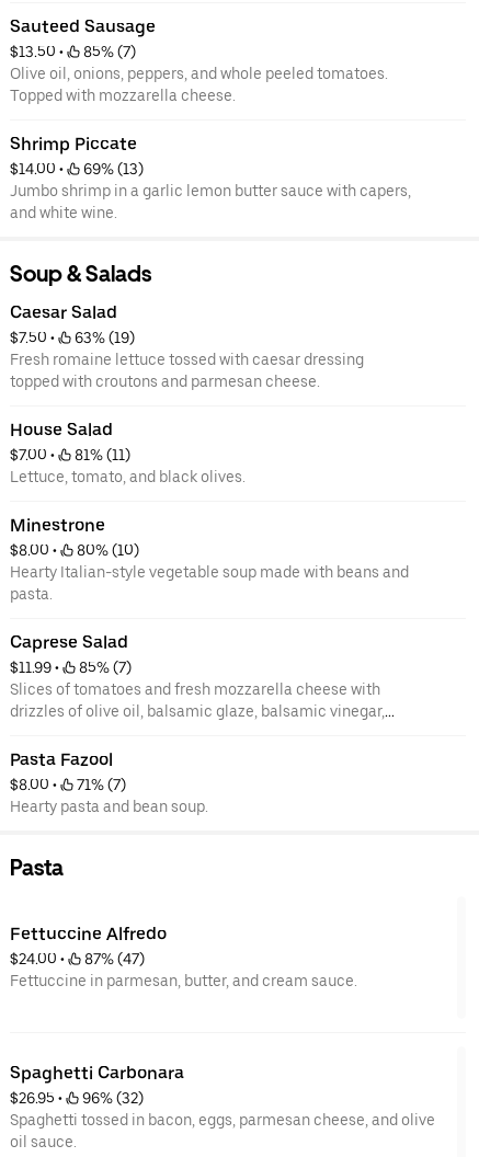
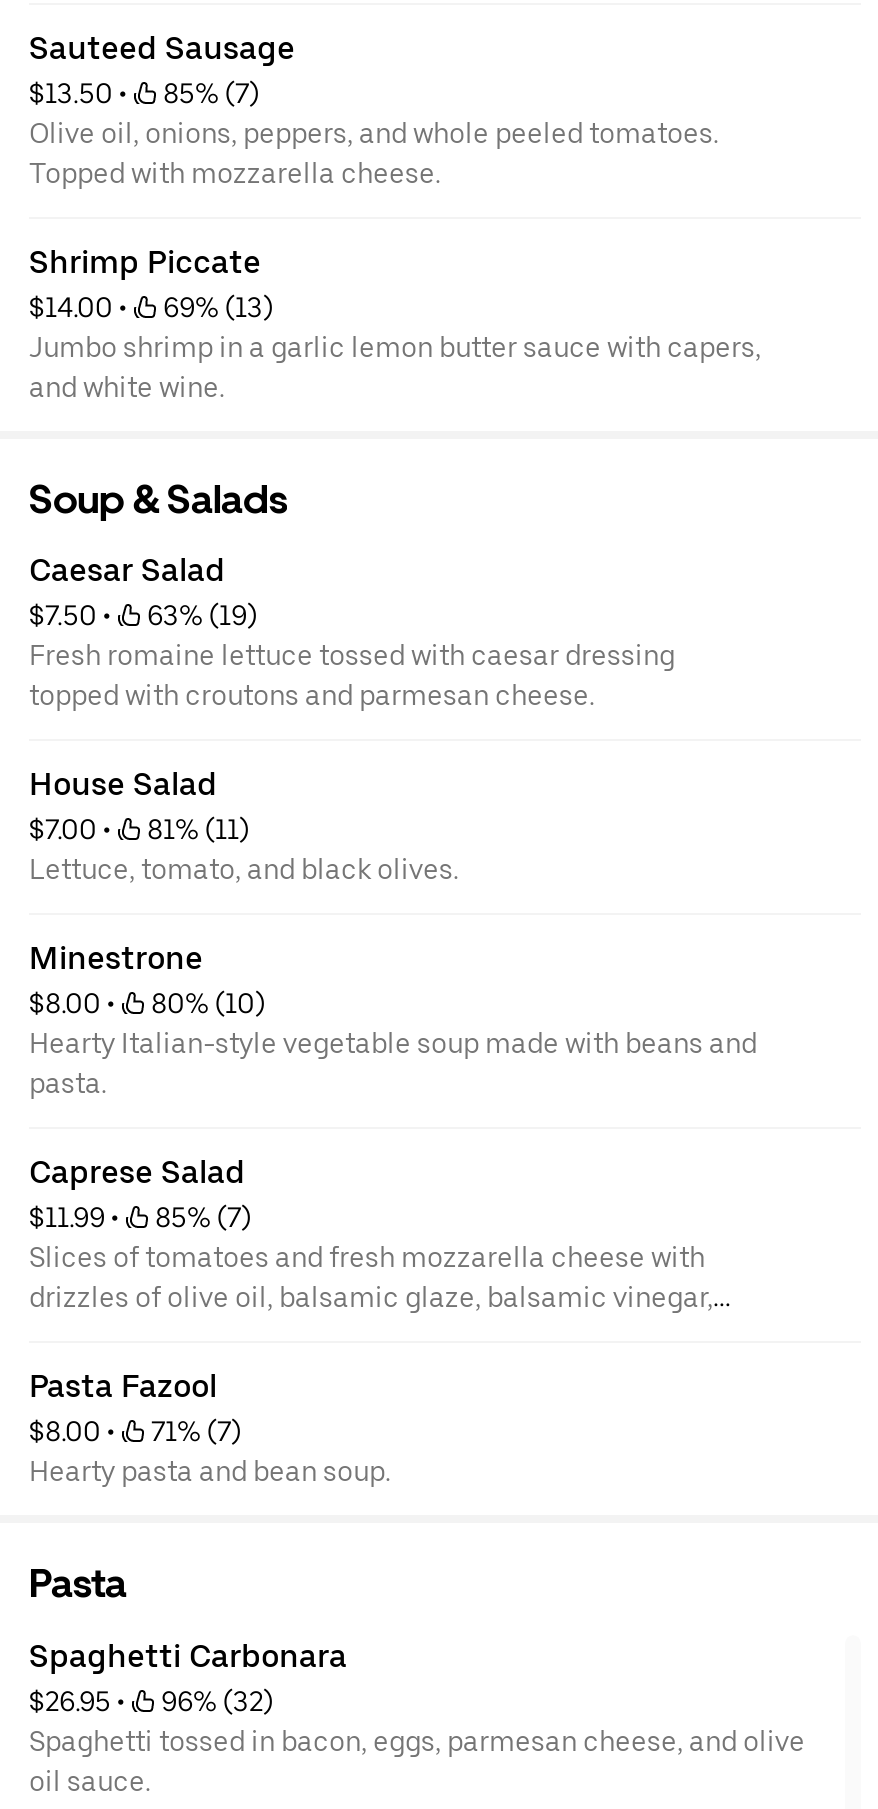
[10,923,357,989] Fettuccine Alfredo | $24.00 • | 87% (47) | Fettuccine in parmesan, butter, and cream sauce. -> none

